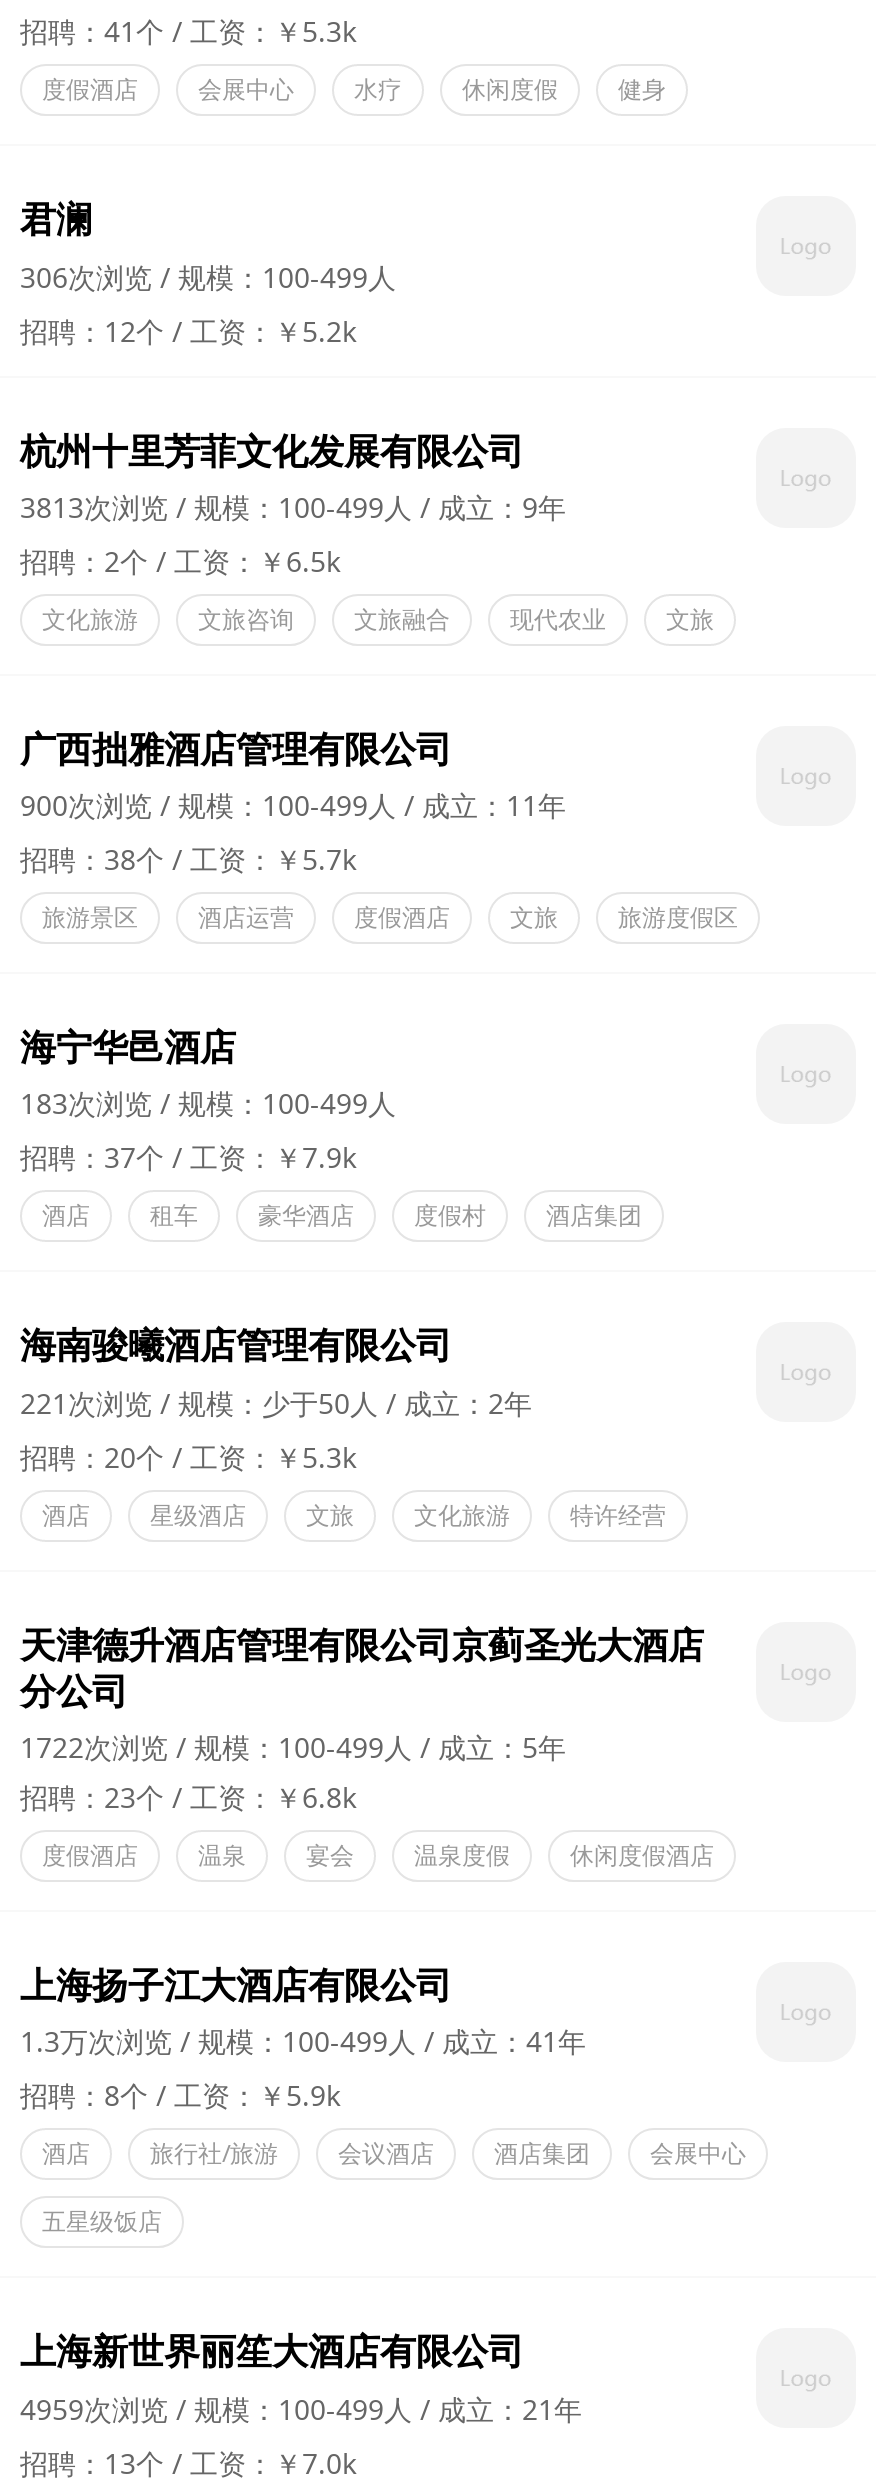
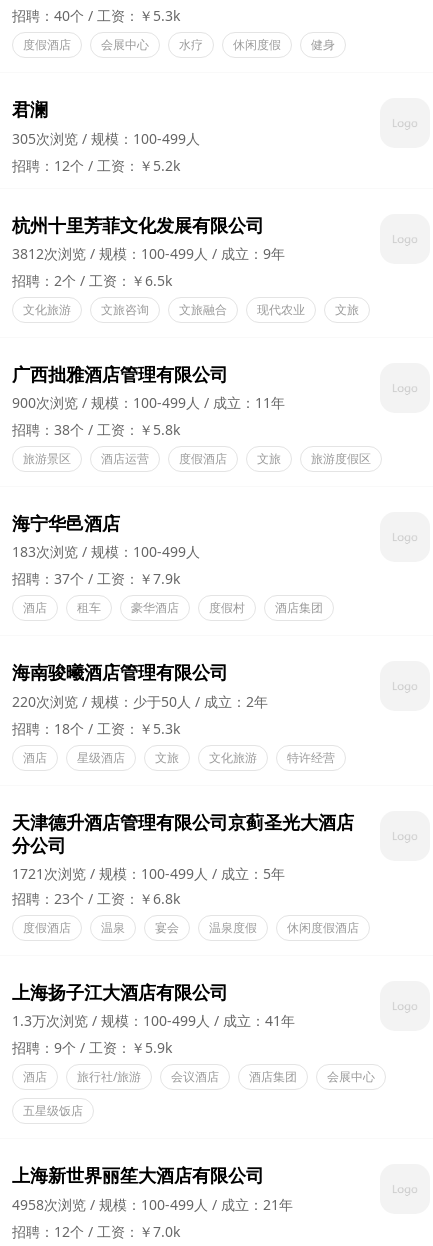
[20,12,356,50] 招聘：41个 工资：￥5.3k -> [12,6,180,25] 招聘：40个 工资：￥5.3k
[20,257,396,295] 306次浏览 规模：100-499人 -> [12,128,200,147] 305次浏览 规模：100-499人
[20,488,566,526] 3813次浏览 规模：100-499人 成立：9年 -> [12,244,285,263] 3812次浏览 规模：100-499人 成立：9年
[20,840,356,878] 招聘：38个 工资：￥5.7k -> [12,420,180,439] 招聘：38个 工资：￥5.8k
[20,1383,532,1421] 221次浏览 规模：少于50人 成立：2年 -> [12,691,268,710] 220次浏览 规模：少于50人 成立：2年
[20,1437,356,1475] 招聘：20个 工资：￥5.3k -> [12,718,180,737] 招聘：18个 工资：￥5.3k
[20,1728,566,1766] 1722次浏览 规模：100-499人 成立：5年 -> [12,864,285,883] 1721次浏览 规模：100-499人 成立：5年
[20,2076,340,2114] 招聘：8个 工资：￥5.9k -> [12,1038,172,1057] 招聘：9个 工资：￥5.9k
[20,2389,582,2427] 4959次浏览 规模：100-499人 成立：21年 -> [12,1194,293,1213] 4958次浏览 规模：100-499人 成立：21年
[20,2443,356,2481] 招聘：13个 工资：￥7.0k -> [12,1221,180,1240] 招聘：12个 工资：￥7.0k

